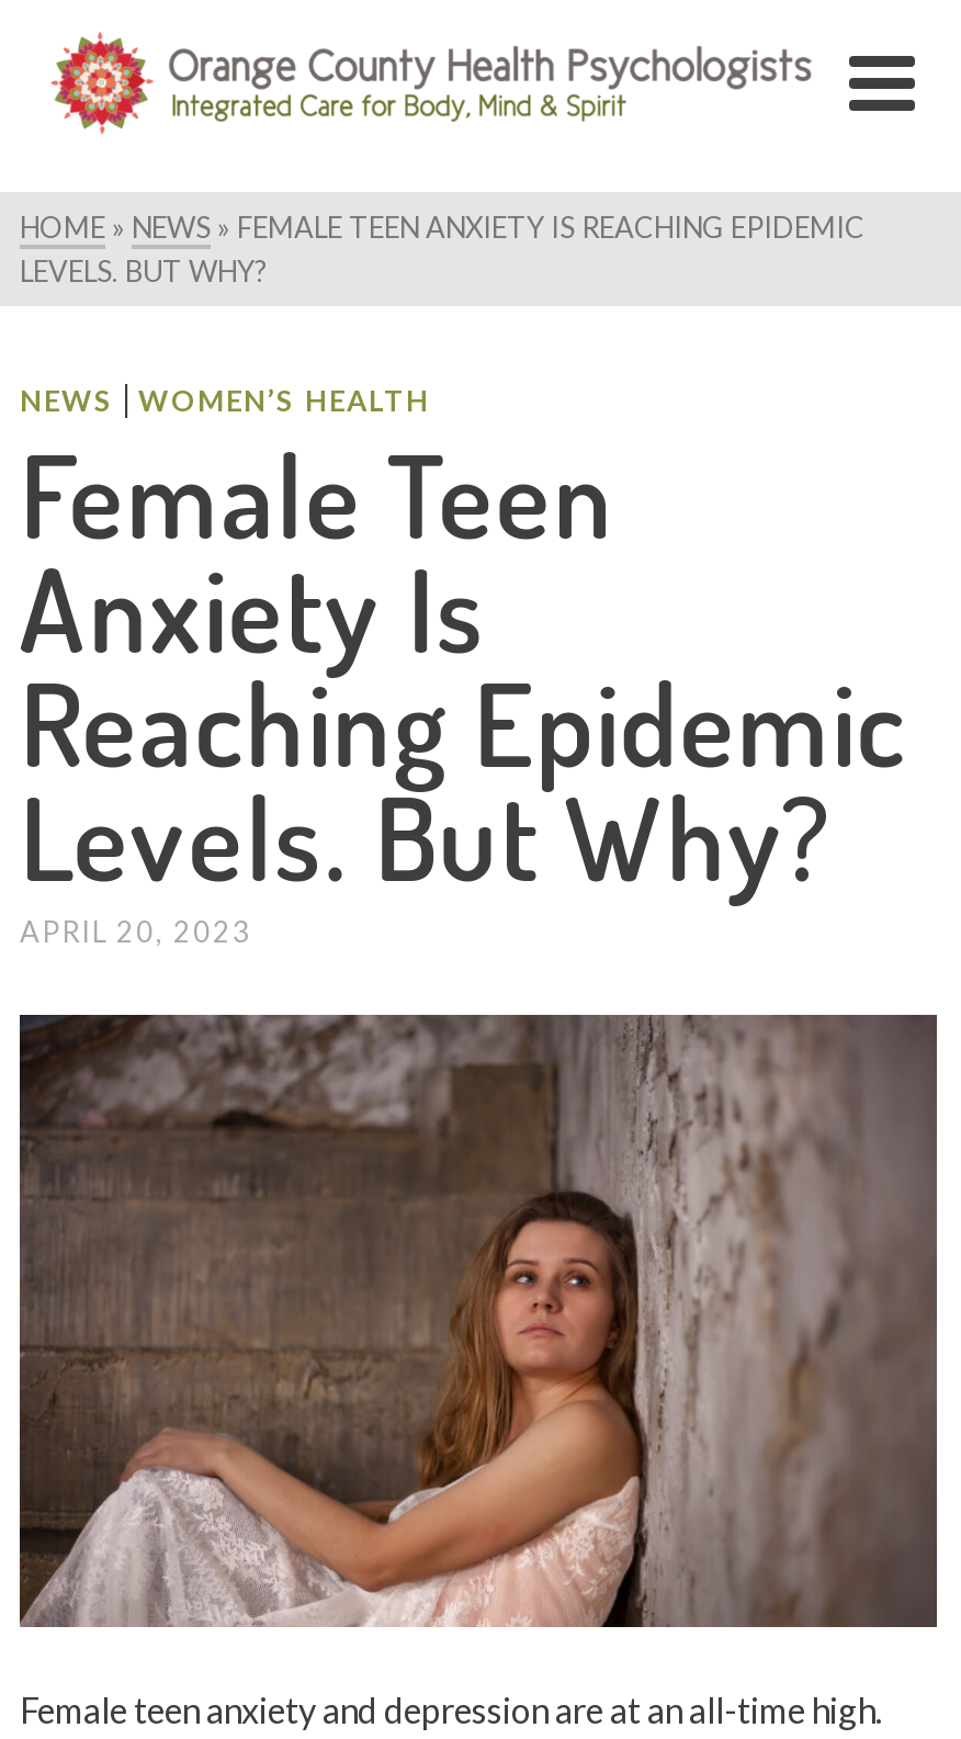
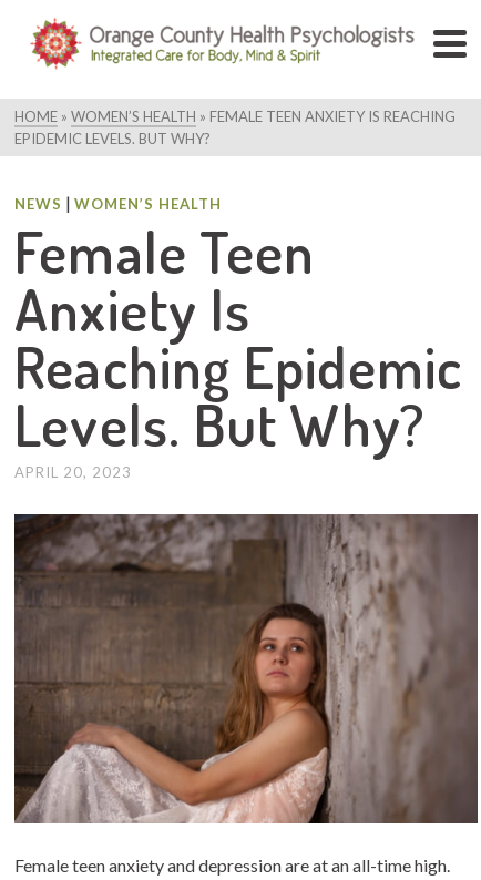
[20,210,864,289] HOME » NEWS » FEMALE TEEN ANXIETY IS REACHING EPIDEMIC | LEVELS. BUT WHY? -> [14,108,456,147] HOME » WOMEN’S HEALTH » FEMALE TEEN ANXIETY IS REACHING | EPIDEMIC LEVELS. BUT WHY?

